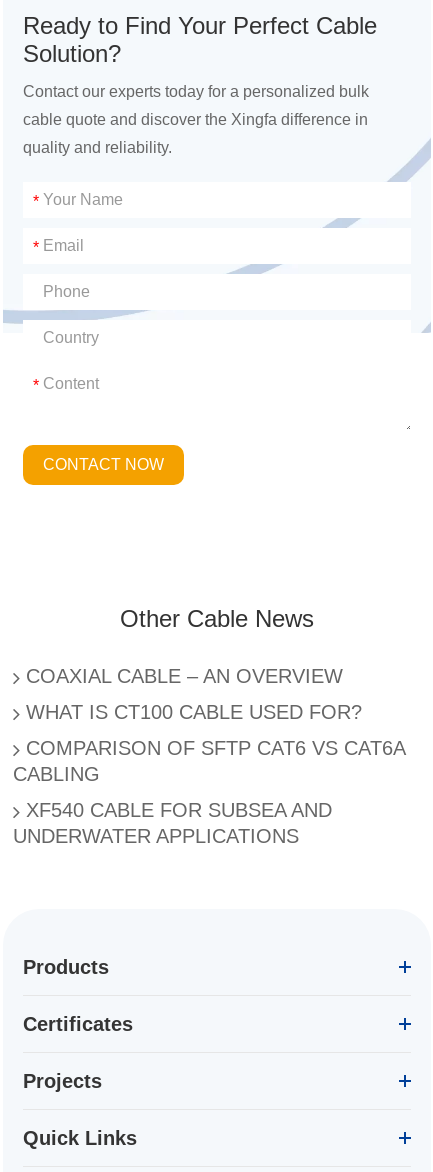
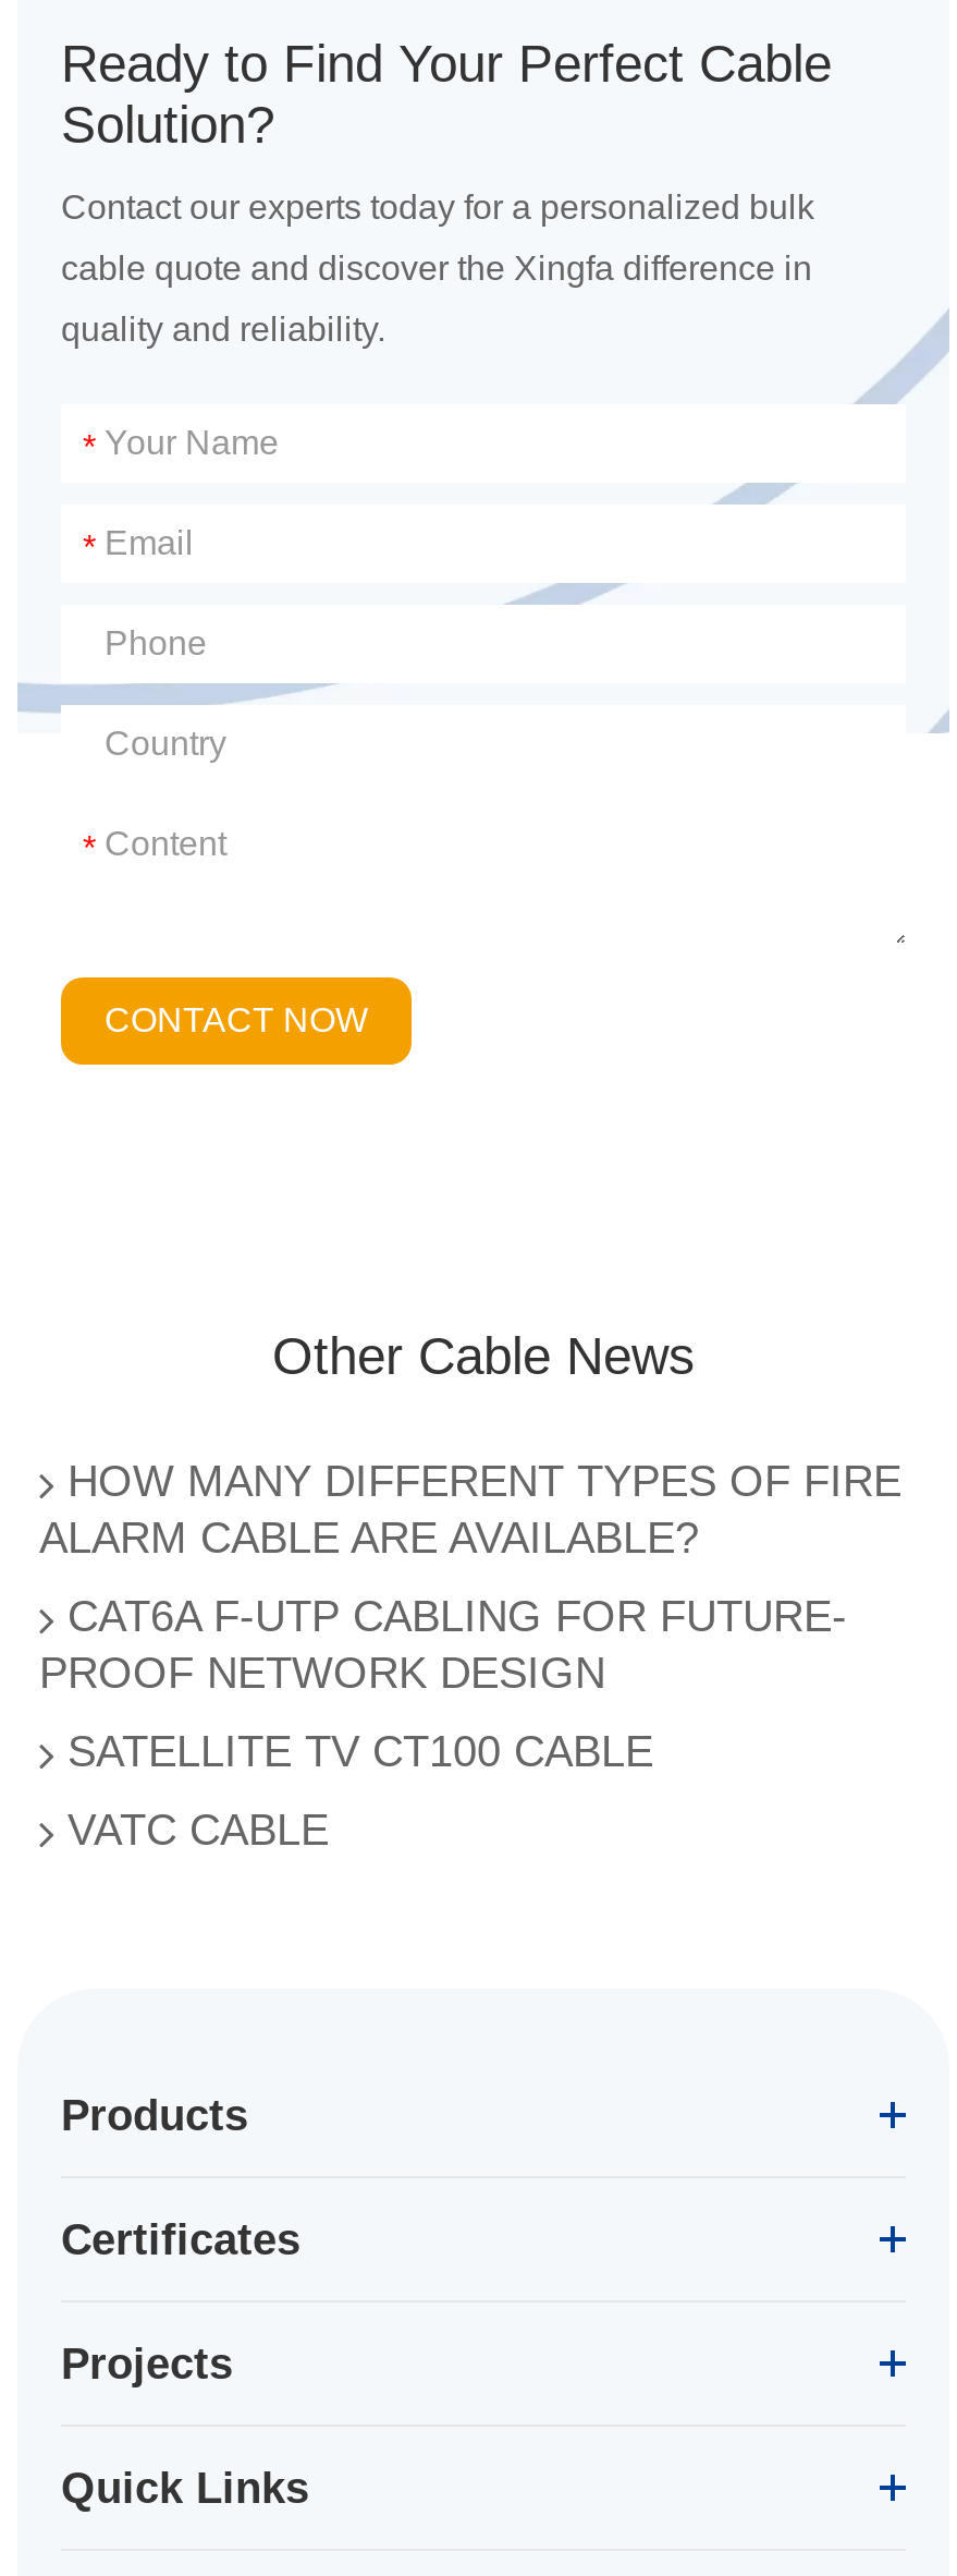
[20,665,343,687] COAXIAL CABLE – AN OVERVIEW -> [39,1457,901,1562] HOW MANY DIFFERENT TYPES OF FIRE | ALARM CABLE ARE AVAILABLE?
[20,701,362,723] WHAT IS CT100 CABLE USED FOR? -> [39,1592,847,1697] CAT6A F-UTP CABLING FOR FUTURE- | PROOF NETWORK DESIGN
[13,737,405,785] COMPARISON OF SFTP CAT6 VS CAT6A | CABLING -> [54,1727,653,1775] SATELLITE TV CT100 CABLE
[13,799,332,847] XF540 CABLE FOR SUBSEA AND | UNDERWATER APPLICATIONS -> [54,1806,329,1854] VATC CABLE

